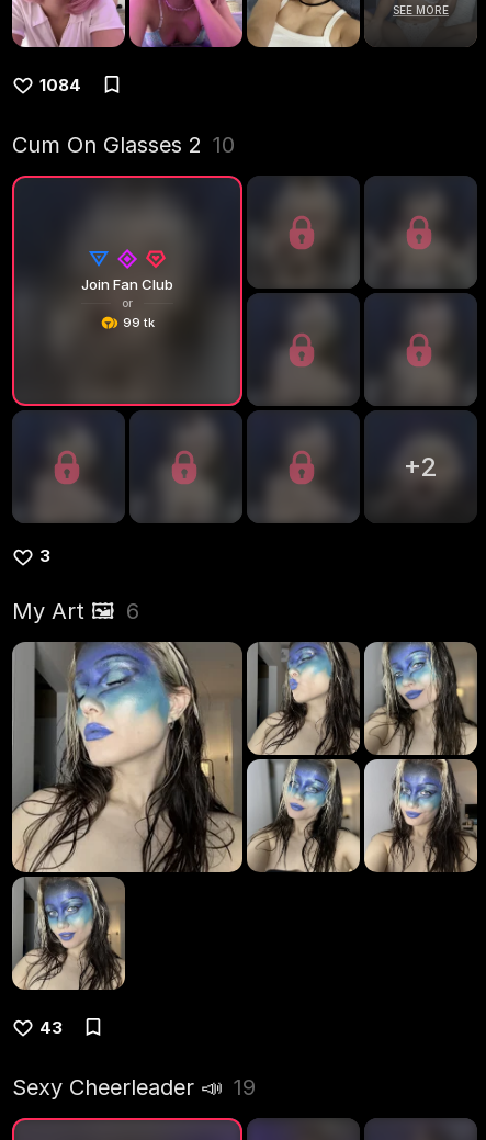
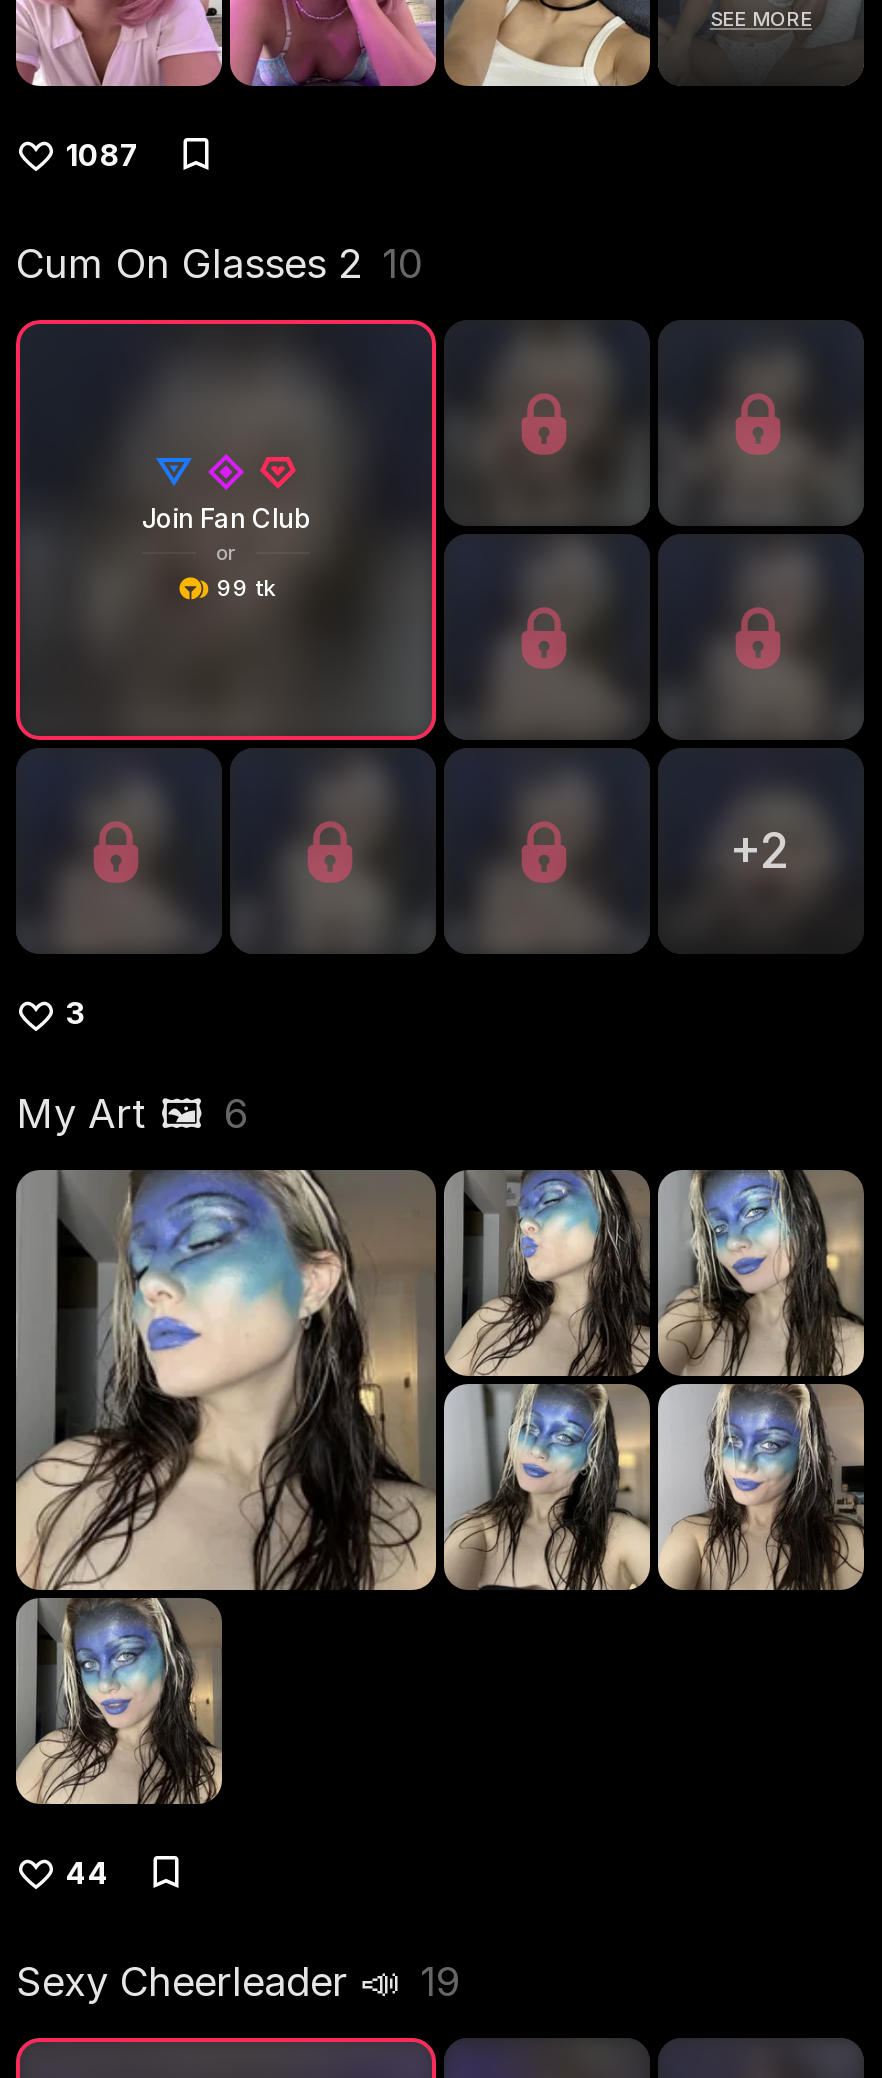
[39,74,81,95] 1084 -> [66,135,140,173] 1087
[39,1017,63,1037] 43 -> [66,1853,110,1891] 44

